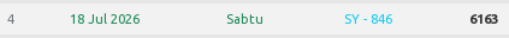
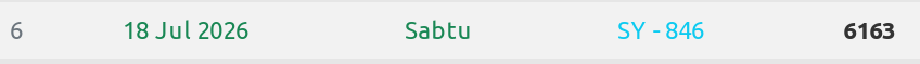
[7,12,14,26] 4 -> [10,17,23,43] 6

